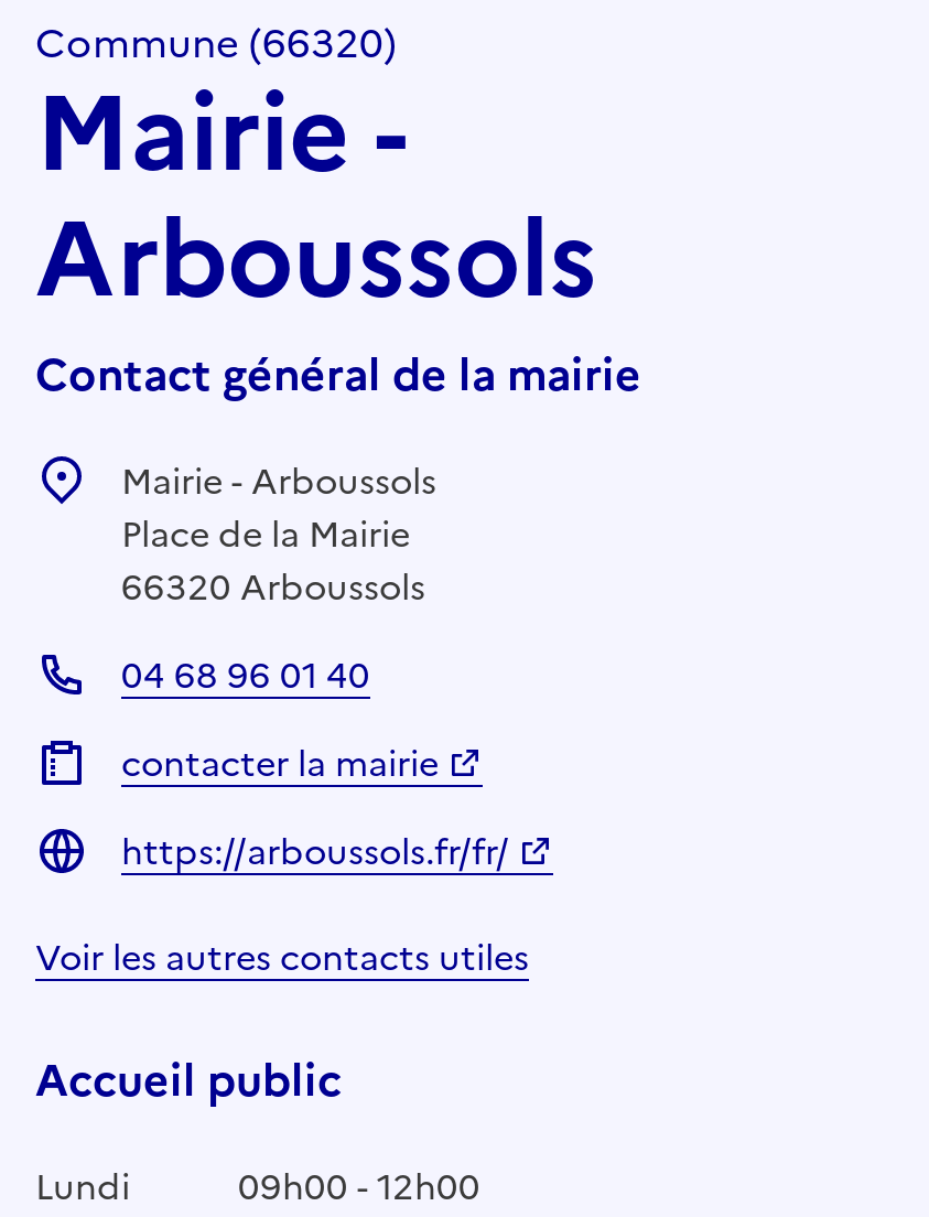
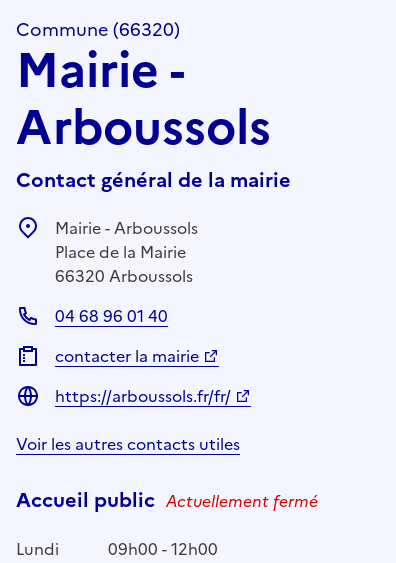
[35,1046,342,1112] Accueil public -> [16,484,318,514] Accueil public Actuellement fermé

